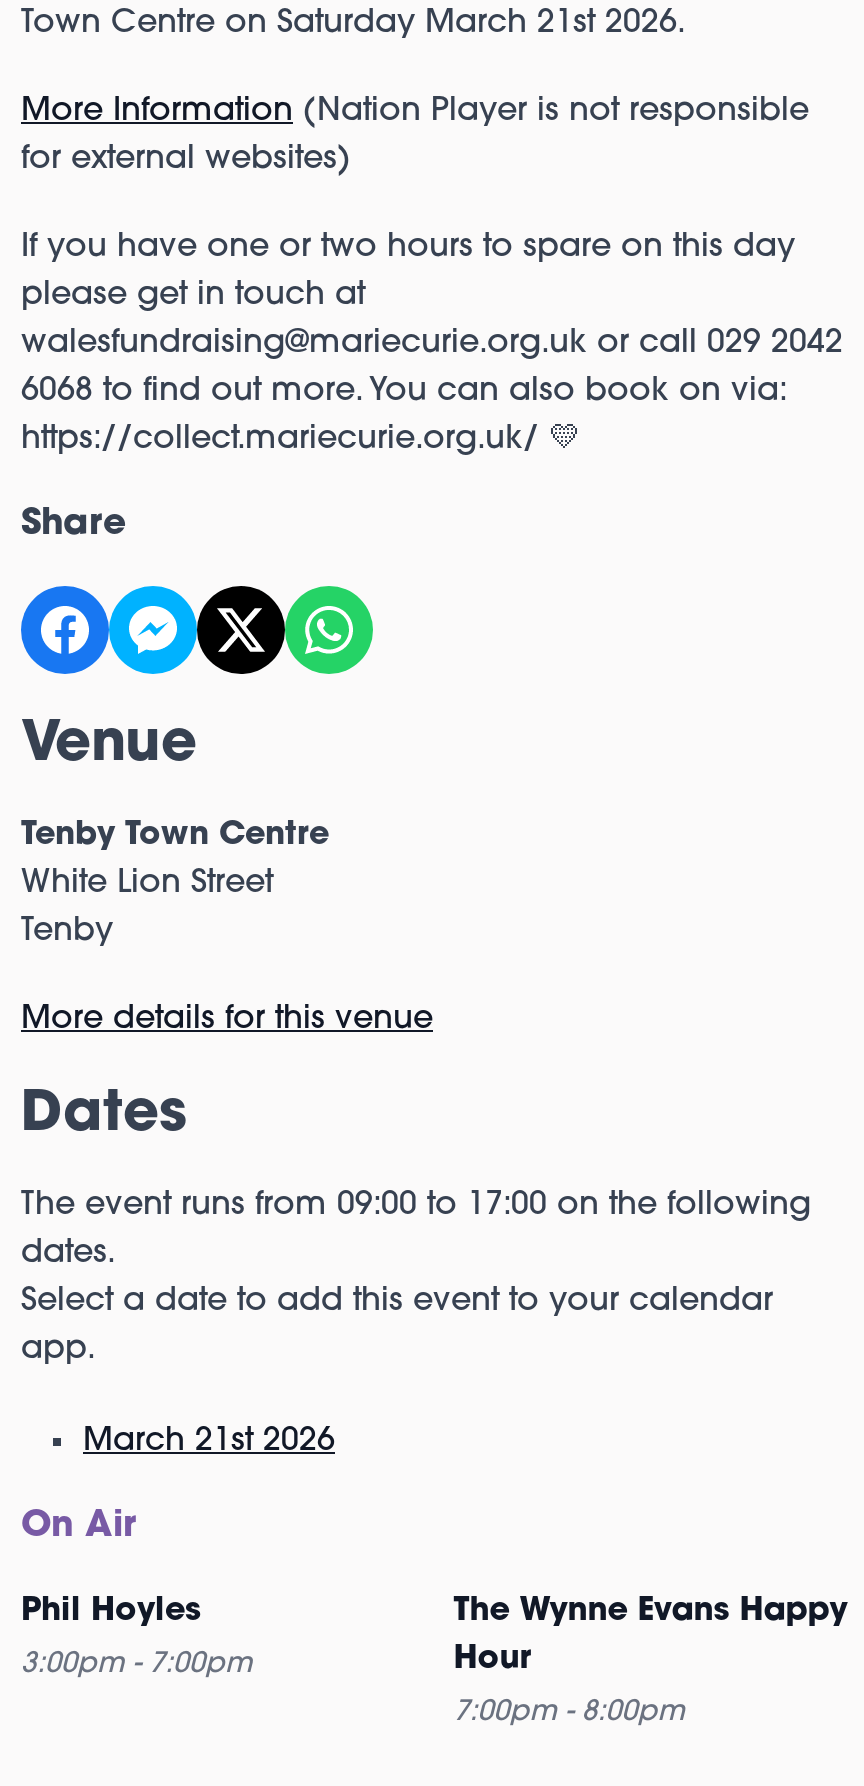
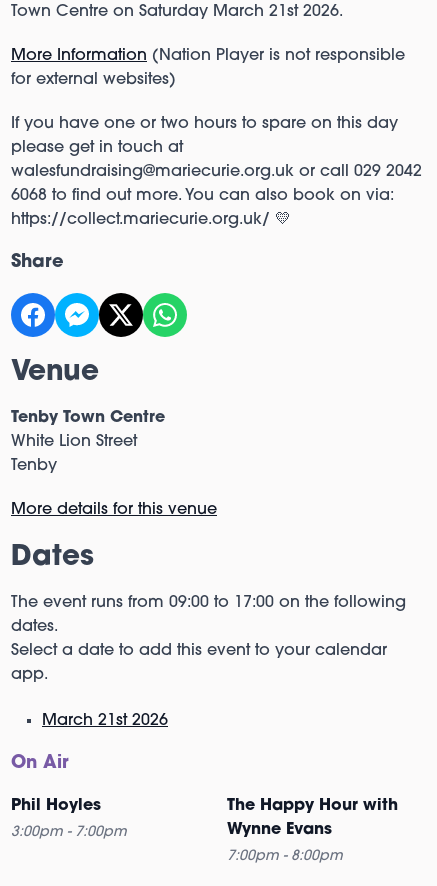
[454,1596,848,1628] The Wynne Evans Happy -> [227,798,398,814] The Happy Hour with
[454,1644,532,1676] Hour -> [227,822,332,838] Wynne Evans

